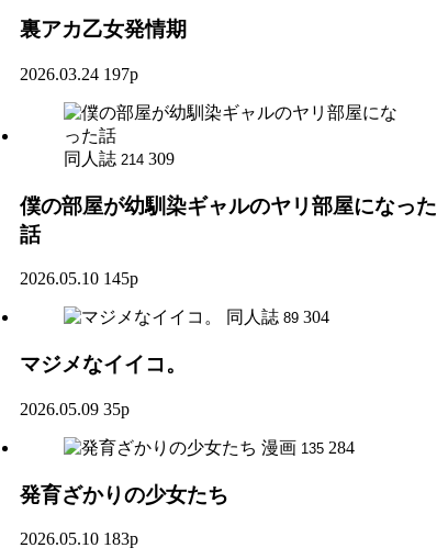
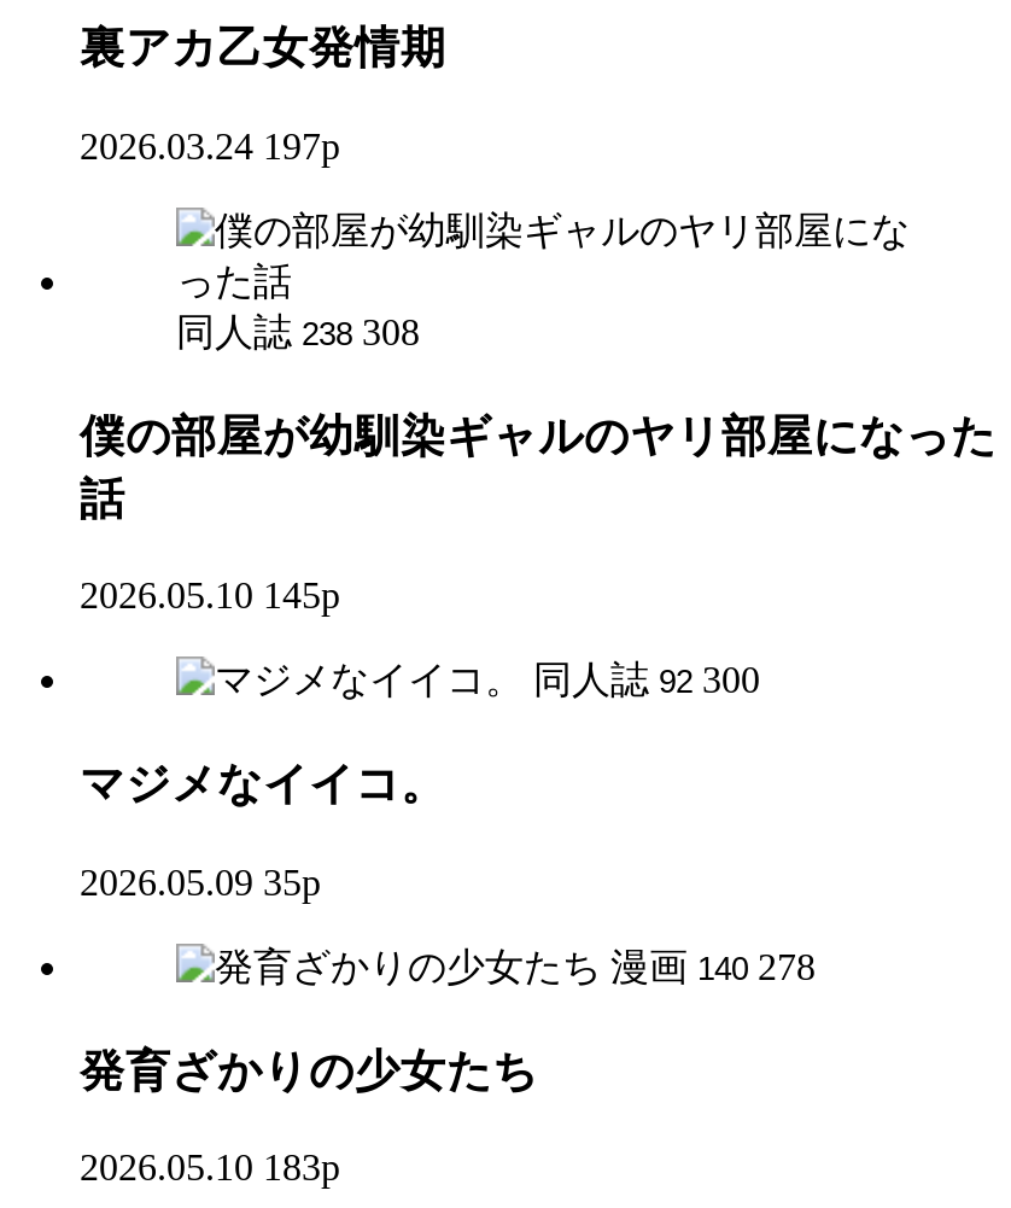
[64,149,175,168] 同人誌 214 309 -> [176,311,420,352] 同人誌 238 308
[226,308,329,327] 同人誌 89 304 -> [533,660,760,701] 同人誌 92 300
[261,438,355,457] 漫画 135 284 -> [610,946,816,987] 漫画 140 278

